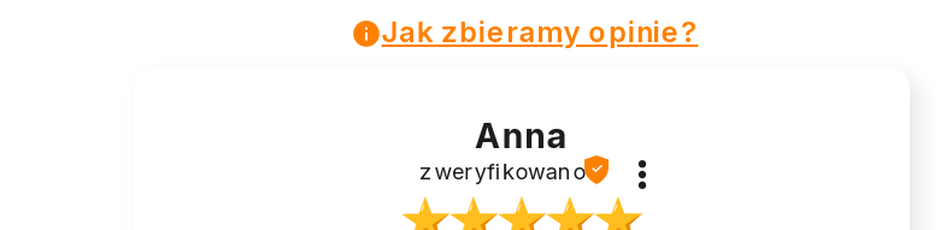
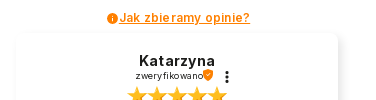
[475,113,569,154] Anna -> [139,51,215,68] Katarzyna

